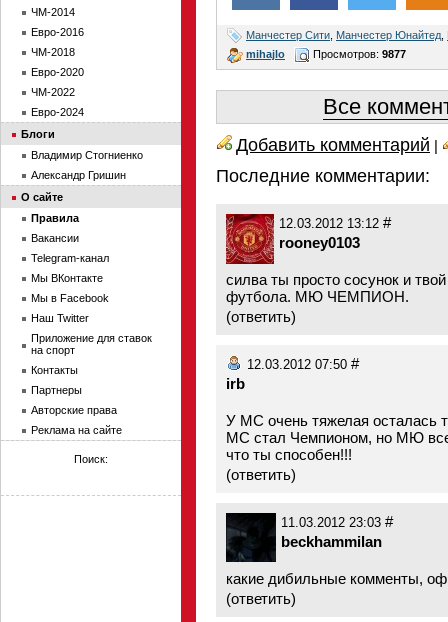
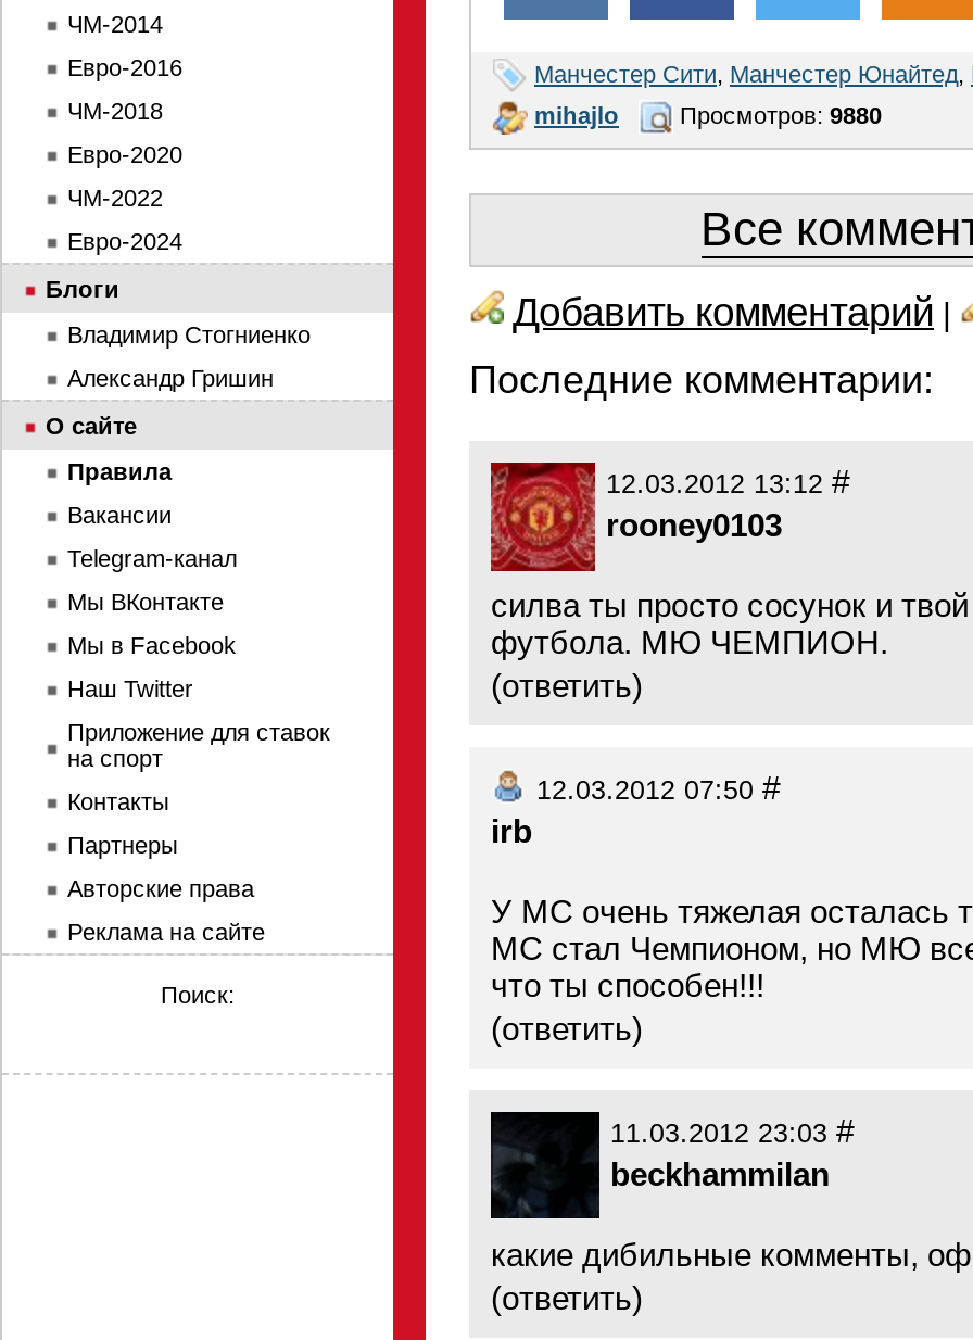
[310,48,406,60] Просмотров: 9877 -> [673,102,882,128] Просмотров: 9880

